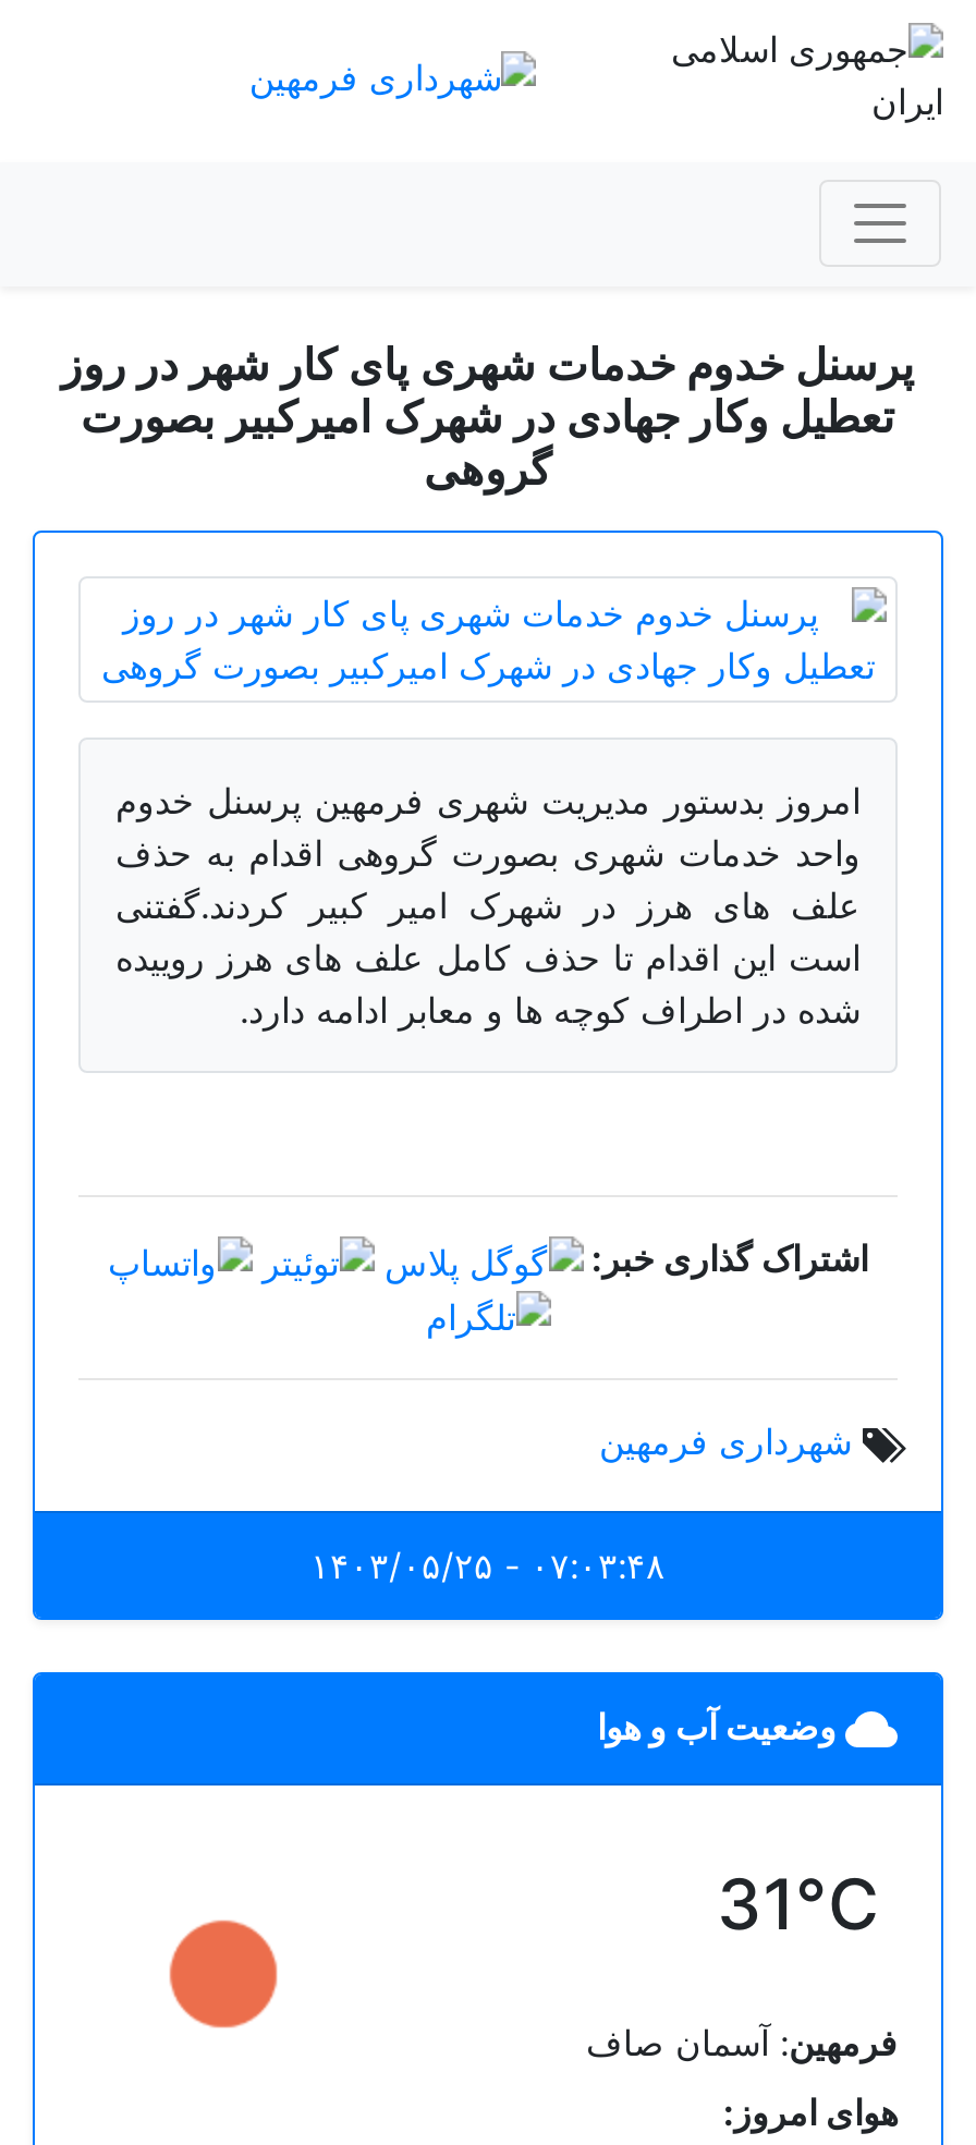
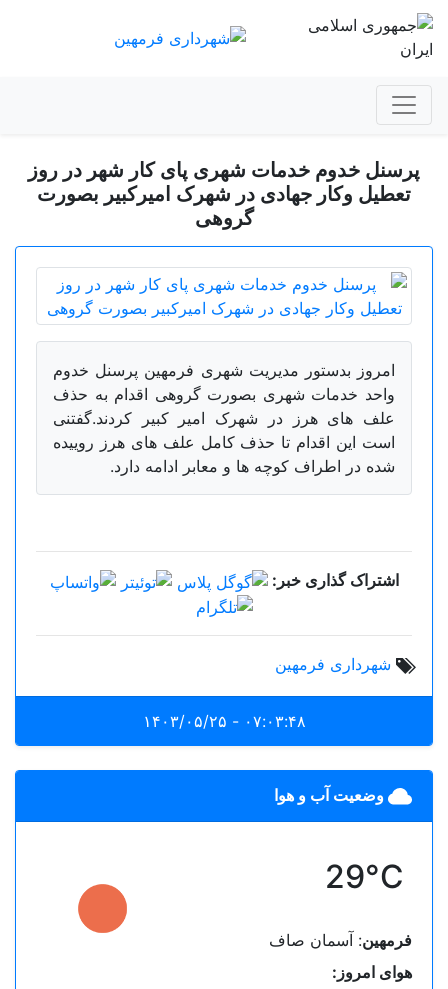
[717,1862,880,1947] 31°C -> [325,857,404,896] 29°C

